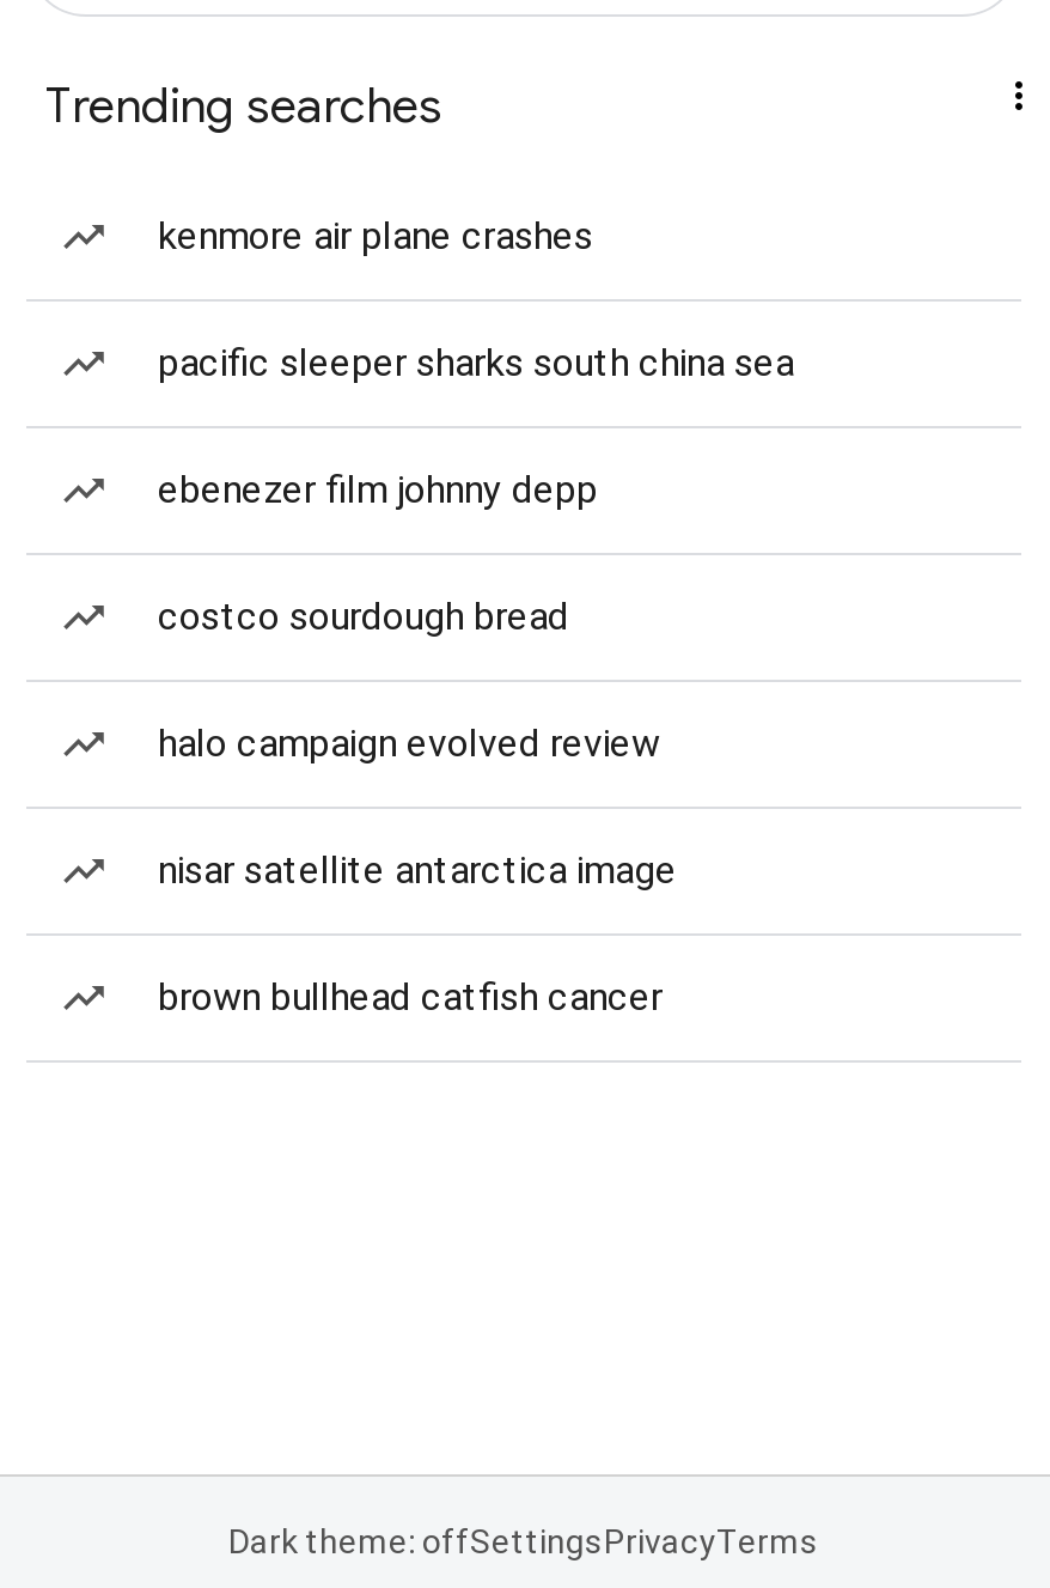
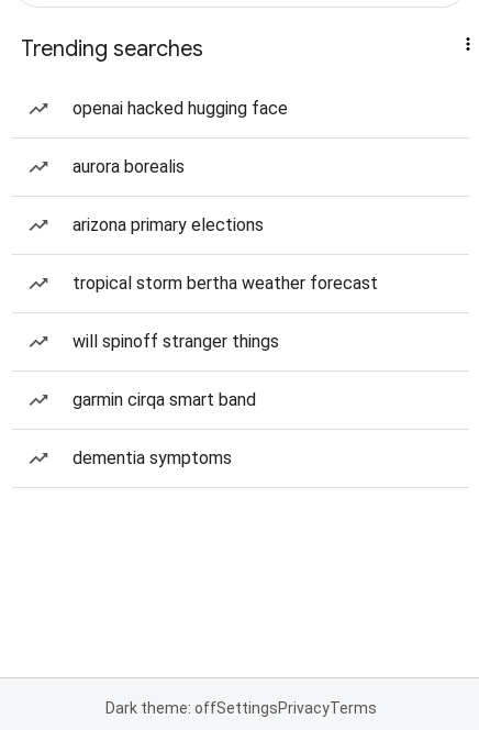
[158,213,593,258] kenmore air plane crashes -> [73,98,288,119] openai hacked hugging face
[158,340,794,385] pacific sleeper sharks south china sea -> [73,156,185,177] aurora borealis
[158,467,598,512] ebenezer film johnny depp -> [73,214,264,235] arizona primary elections
[158,594,569,639] costco sourdough bread -> [73,273,378,294] tropical storm bertha weather forecast
[158,720,660,766] halo campaign evolved review -> [73,331,279,352] will spinoff stranger things
[158,847,677,893] nisar satellite antarctica image -> [73,389,256,410] garmin cirqa smart band
[158,974,663,1020] brown bullhead catfish cancer -> [73,447,232,468] dementia symptoms

